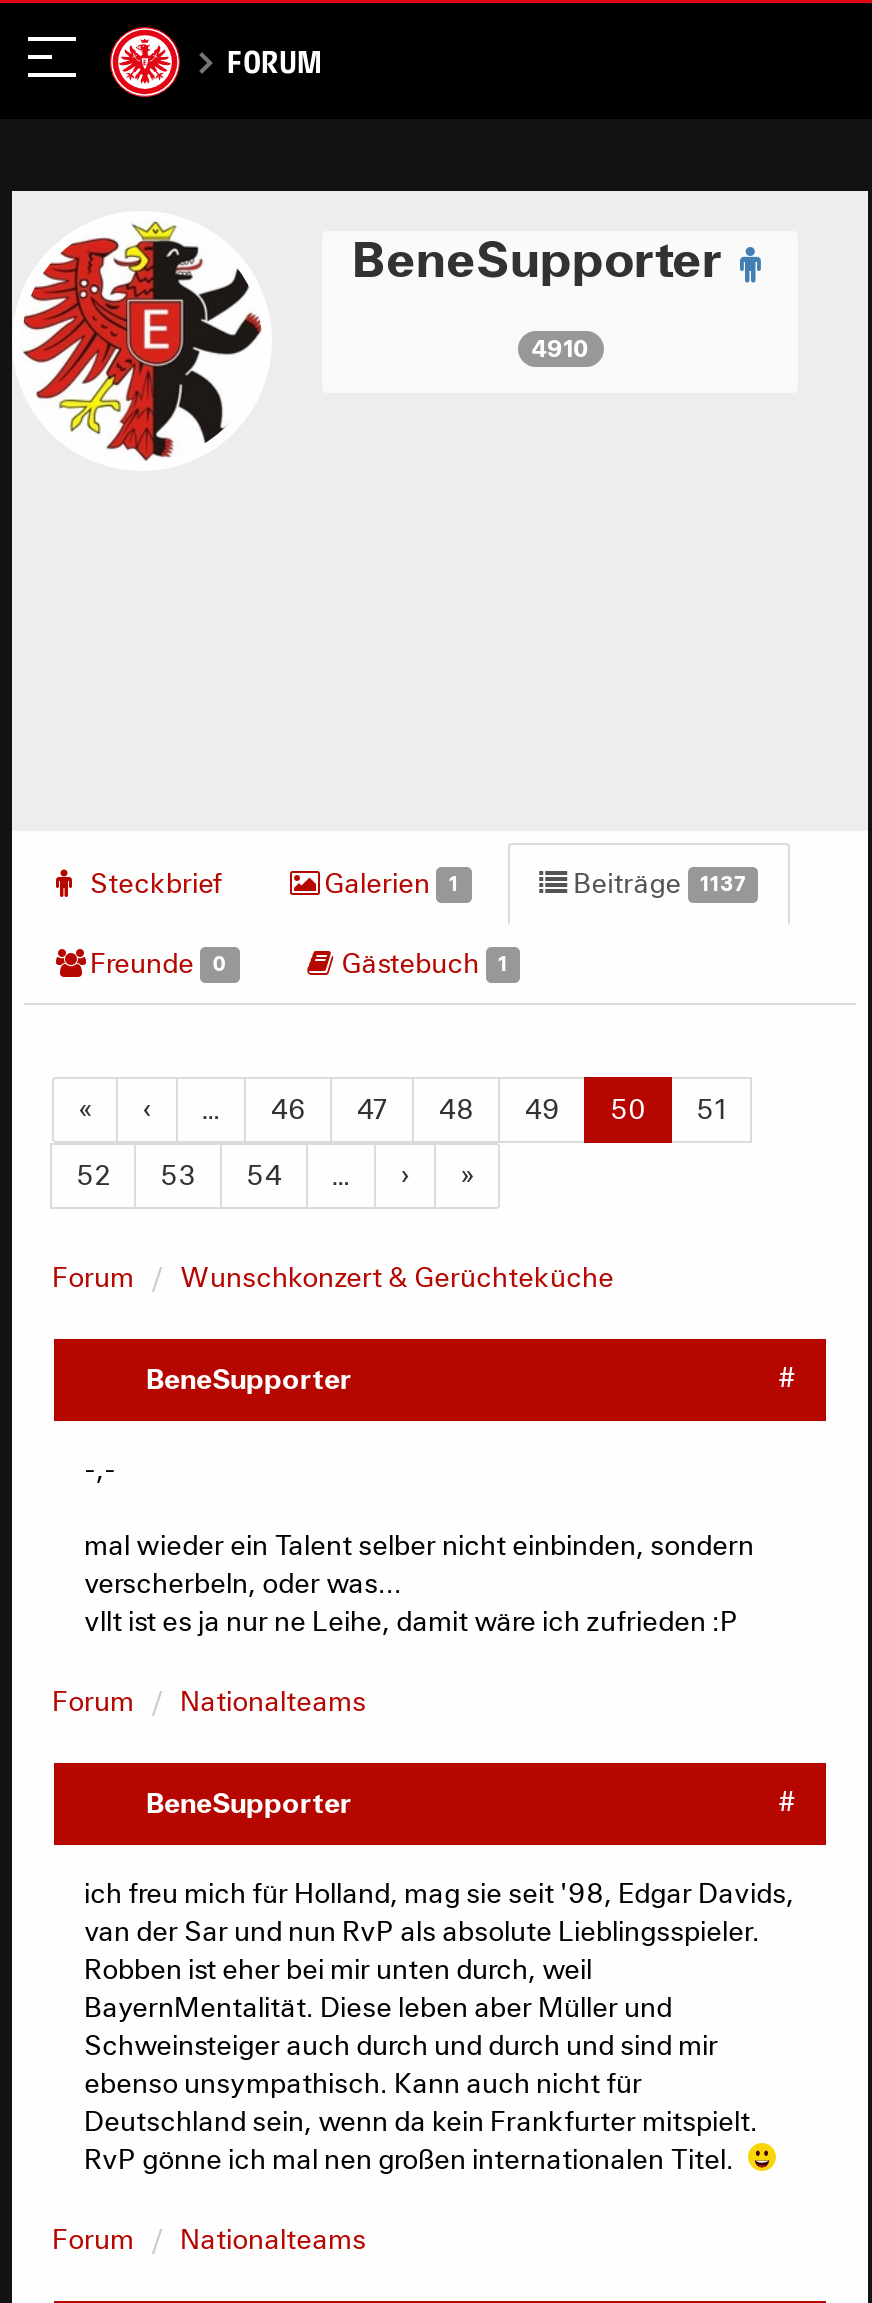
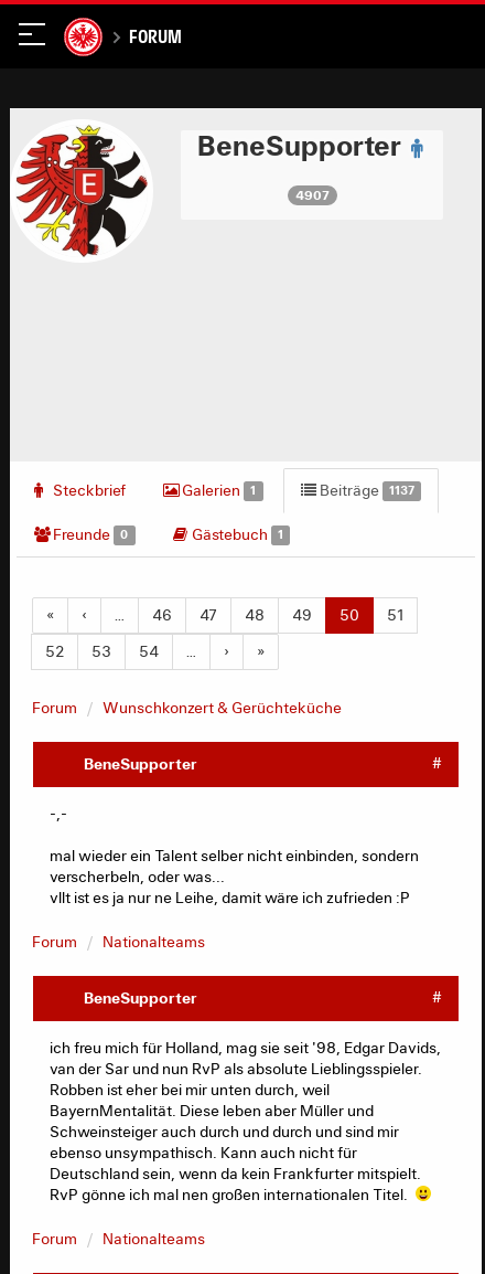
[531,333,589,363] 4910 -> [295,187,329,203] 4907

